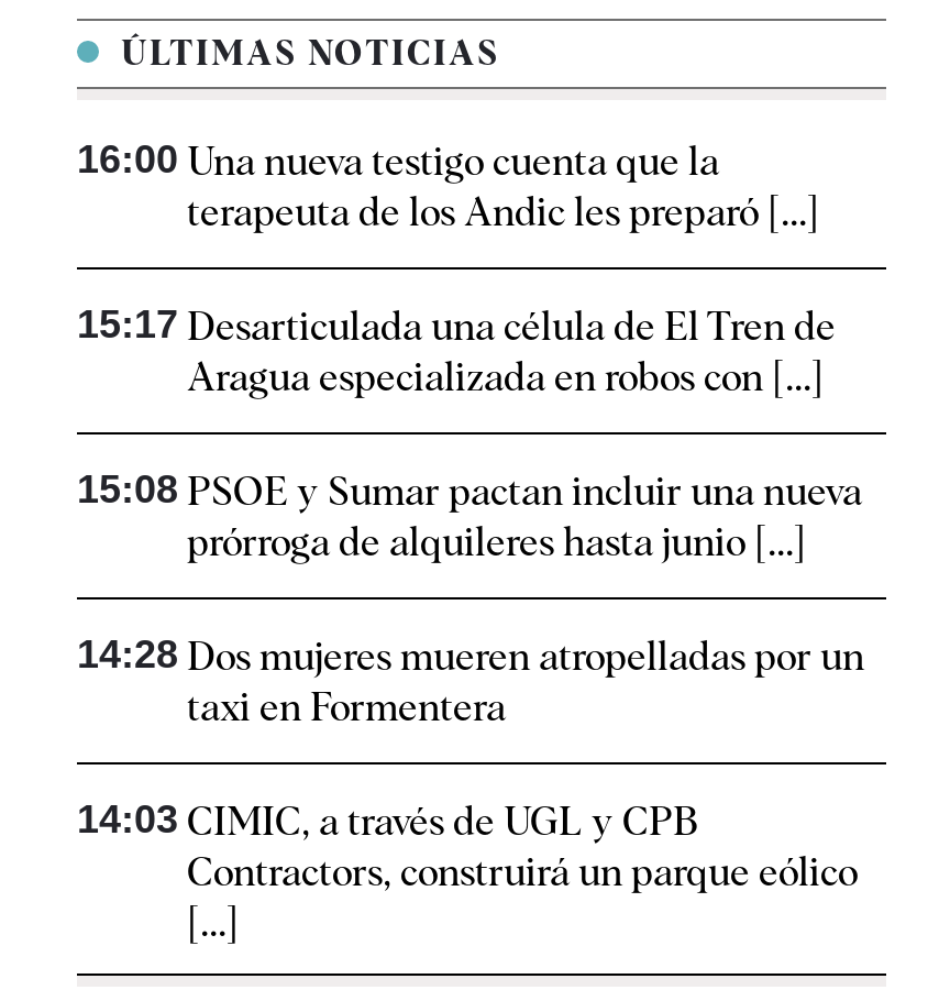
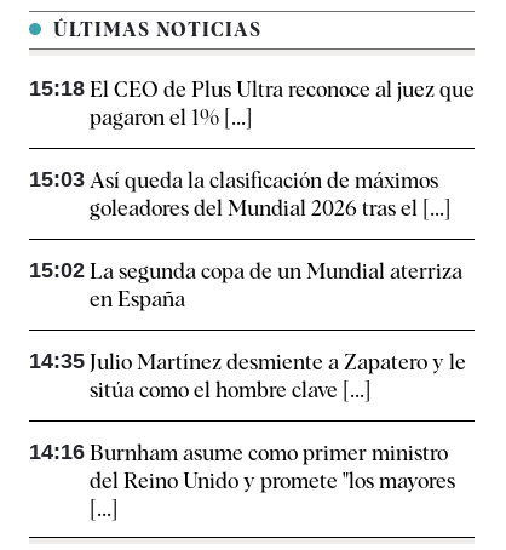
[77,137,818,234] 16:00 Una nueva testigo cuenta que la | terapeuta de los Andic les preparó [...] -> [29,76,475,130] 15:18 El CEO de Plus Ultra reconoce al juez que | pagaron el 1% [...]
[77,302,836,399] 15:17 Desarticulada una célula de El Tren de | Aragua especializada en robos con [...] -> [29,167,450,220] 15:03 Así queda la clasificación de máximos | goleadores del Mundial 2026 tras el [...]
[77,468,862,564] 15:08 PSOE y Sumar pactan incluir una nueva | prórroga de alquileres hasta junio [...] -> [29,258,462,311] 15:02 La segunda copa de un Mundial aterriza | en España
[77,632,864,729] 14:28 Dos mujeres mueren atropelladas por un | taxi en Formentera -> [29,349,466,402] 14:35 Julio Martínez desmiente a Zapatero y le | sitúa como el hombre clave [...]
[77,798,858,894] 14:03 CIMIC, a través de UGL y CPB | Contractors, construirá un parque eólico -> [29,440,455,493] 14:16 Burnham asume como primer ministro | del Reino Unido y promete "los mayores

